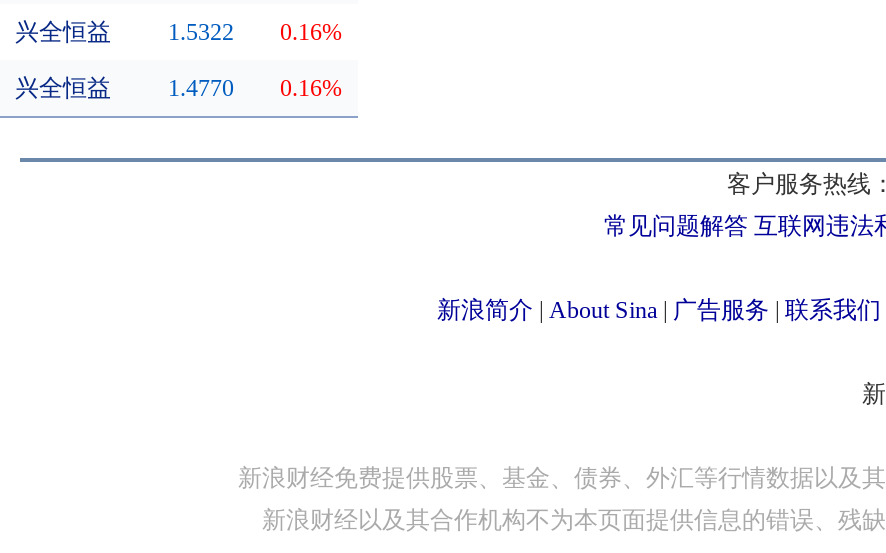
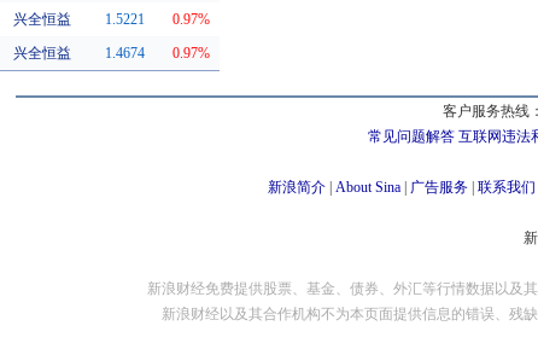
[168,18,234,46] 1.5322 -> [105,11,145,28] 1.5221
[280,18,342,46] 0.16% -> [172,11,210,28] 0.97%
[168,74,234,102] 1.4770 -> [105,45,145,62] 1.4674
[280,74,342,102] 0.16% -> [172,45,210,62] 0.97%

